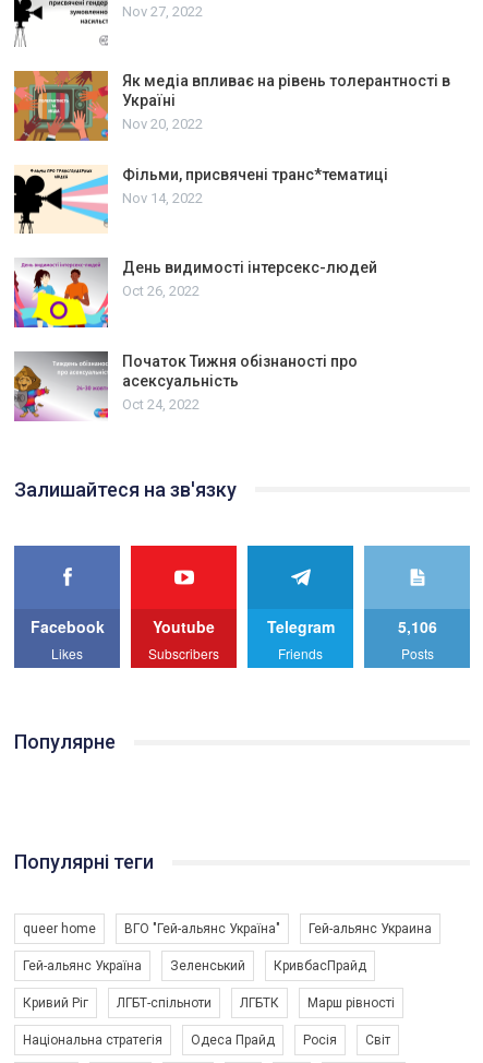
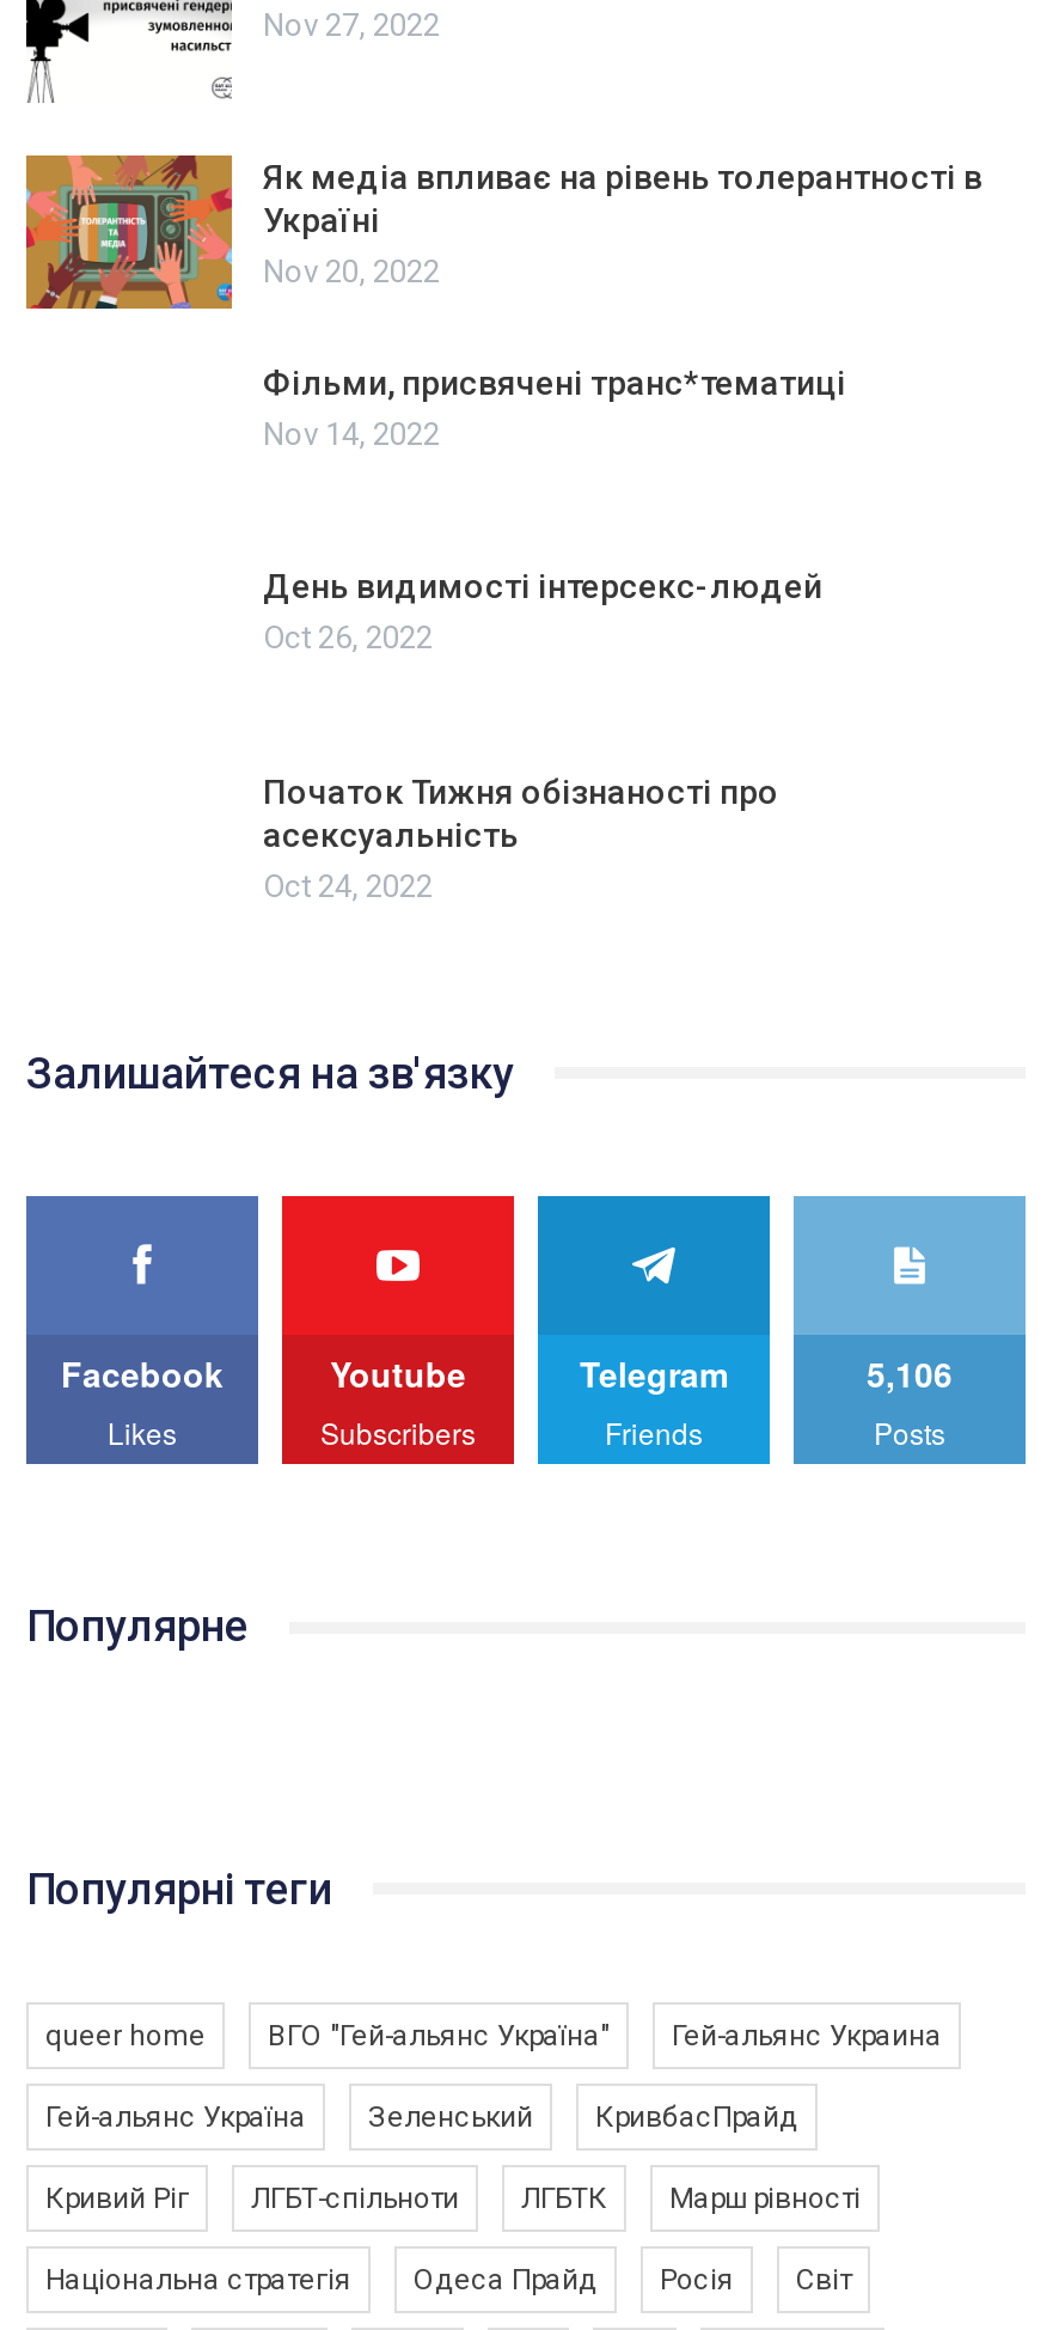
[13,166,109,235] [image] -> none
[13,258,109,329] [image] -> none
[13,350,109,422] [image] -> none

